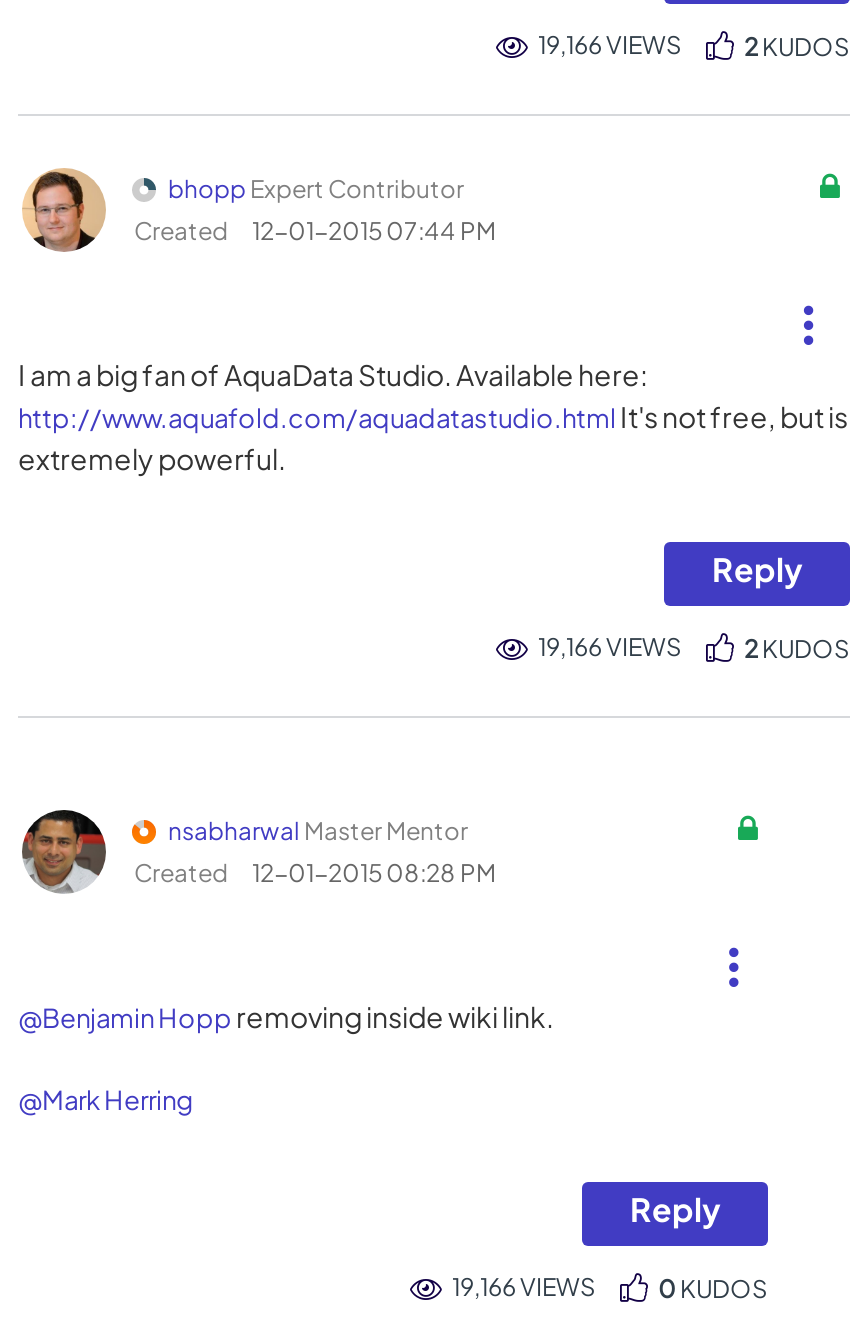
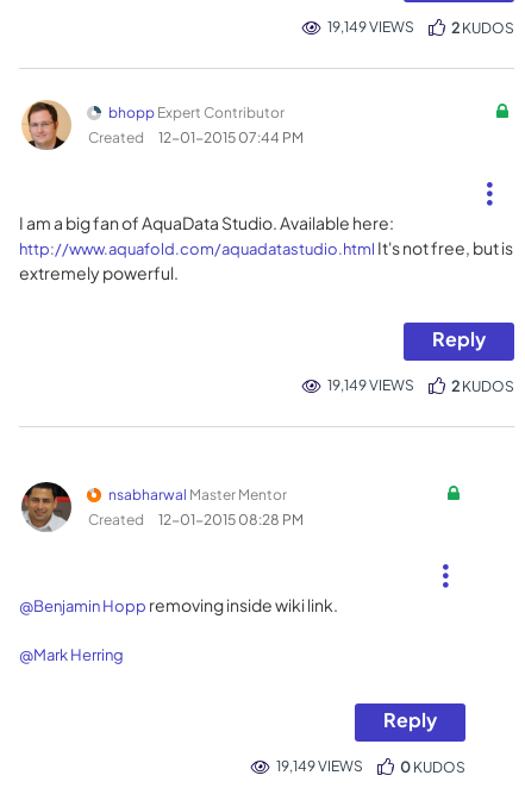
[538,30,682,60] 19,166 VIEWS -> [327,18,414,36] 19,149 VIEWS
[538,632,682,662] 19,166 VIEWS -> [327,376,414,394] 19,149 VIEWS
[452,1272,596,1302] 19,166 VIEWS -> [276,757,363,775] 19,149 VIEWS

